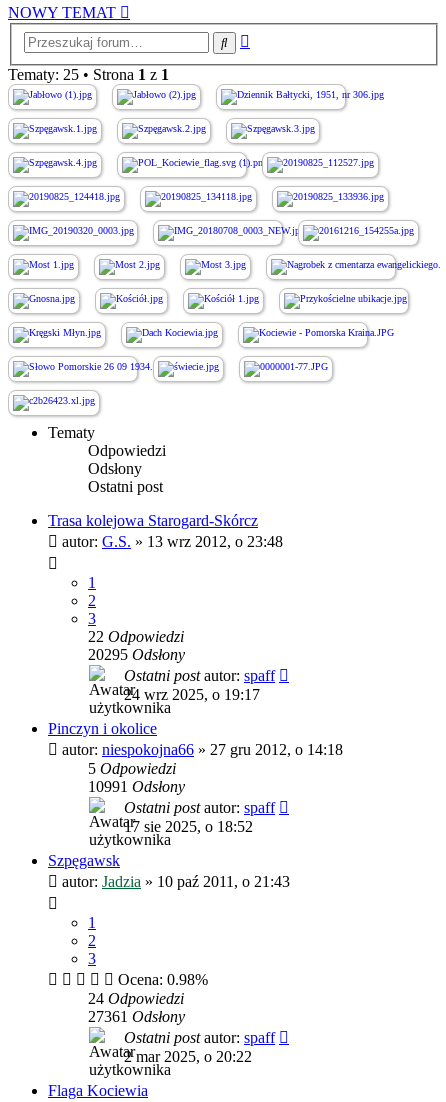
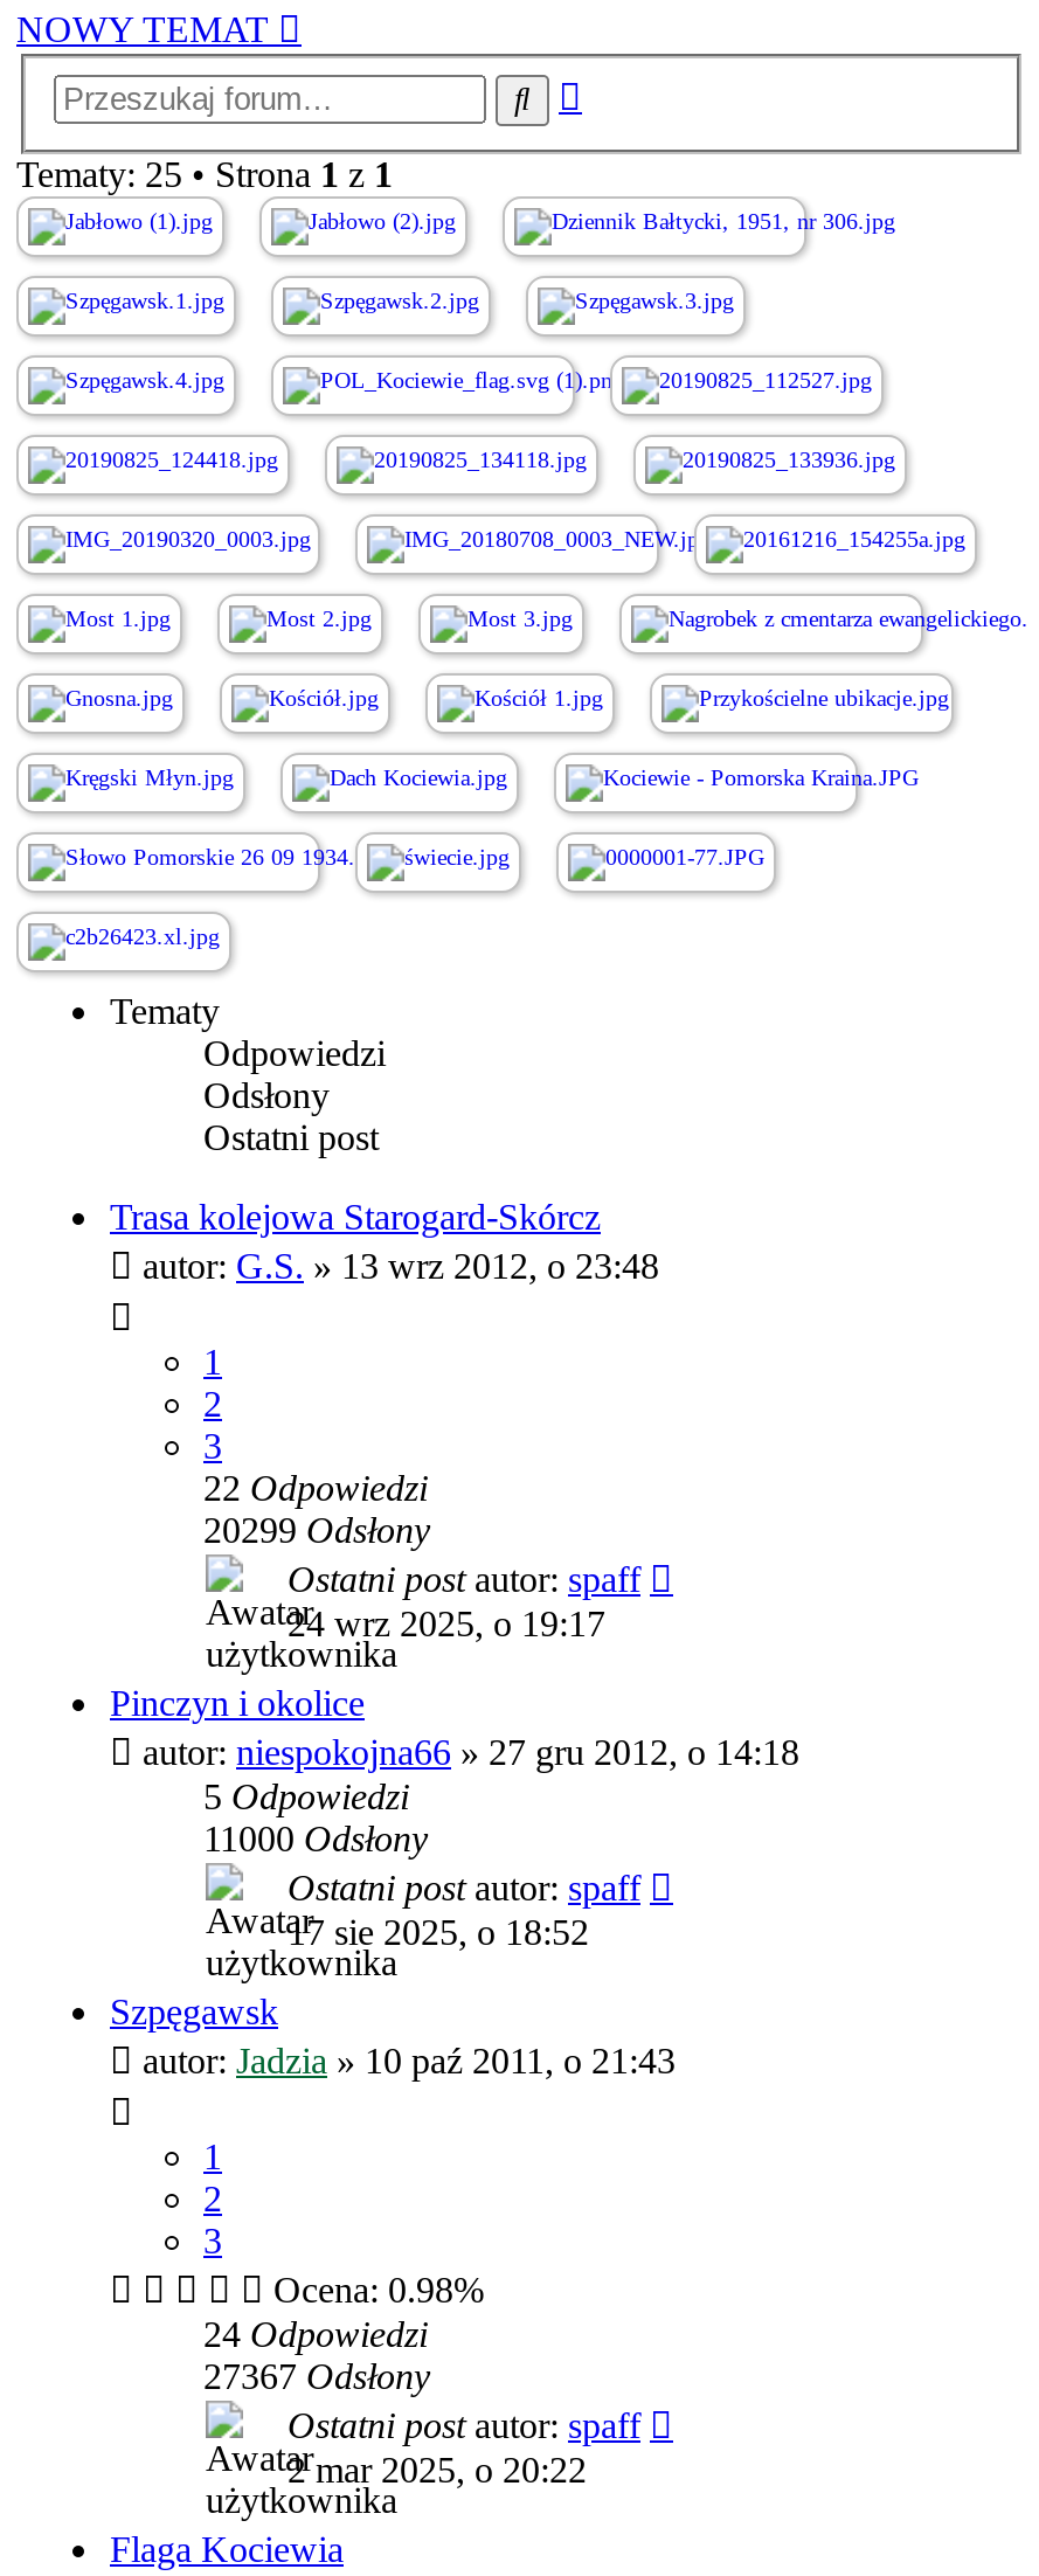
[88,646,185,663] 20295Odsłony -> [203,1511,430,1551] 20299Odsłony
[88,778,185,795] 10991 Odsłony -> [203,1819,428,1859] 11000 Odsłony
[88,1008,185,1025] 27361Odsłony -> [203,2357,430,2397] 27367Odsłony

